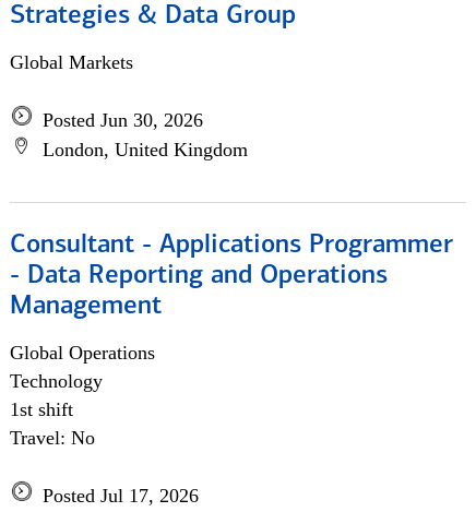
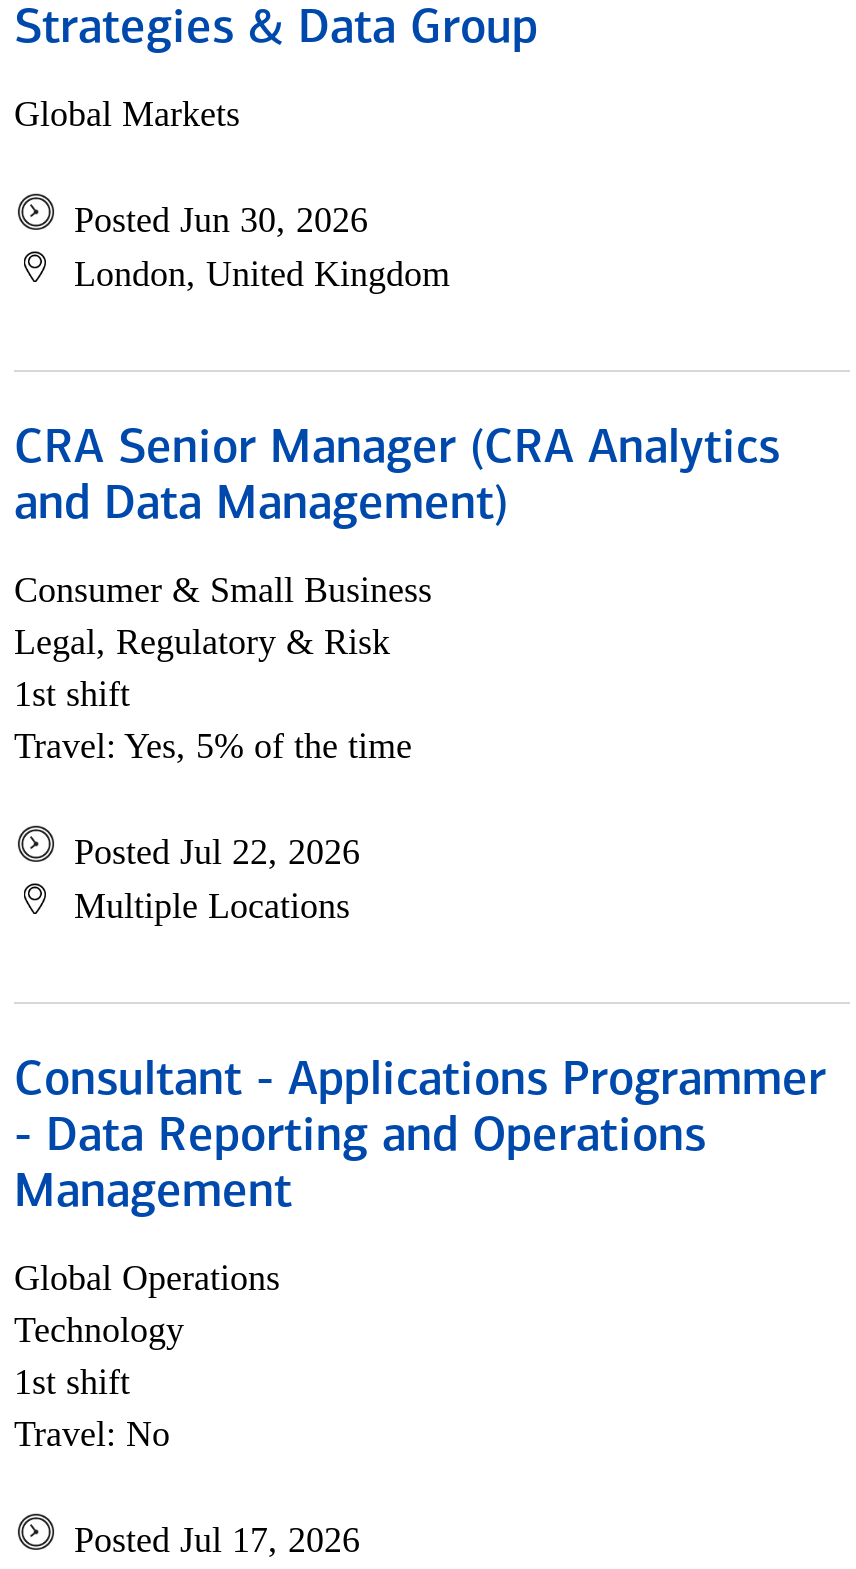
none -> [14,426,780,926] CRA Senior Manager (CRA Analytics | and Data Management) | Consumer & Small Business | Legal, Regulatory & Risk | 1st shift | Travel: Yes, 5% of the time | Posted Jul 22, 2026 | Multiple Locations

